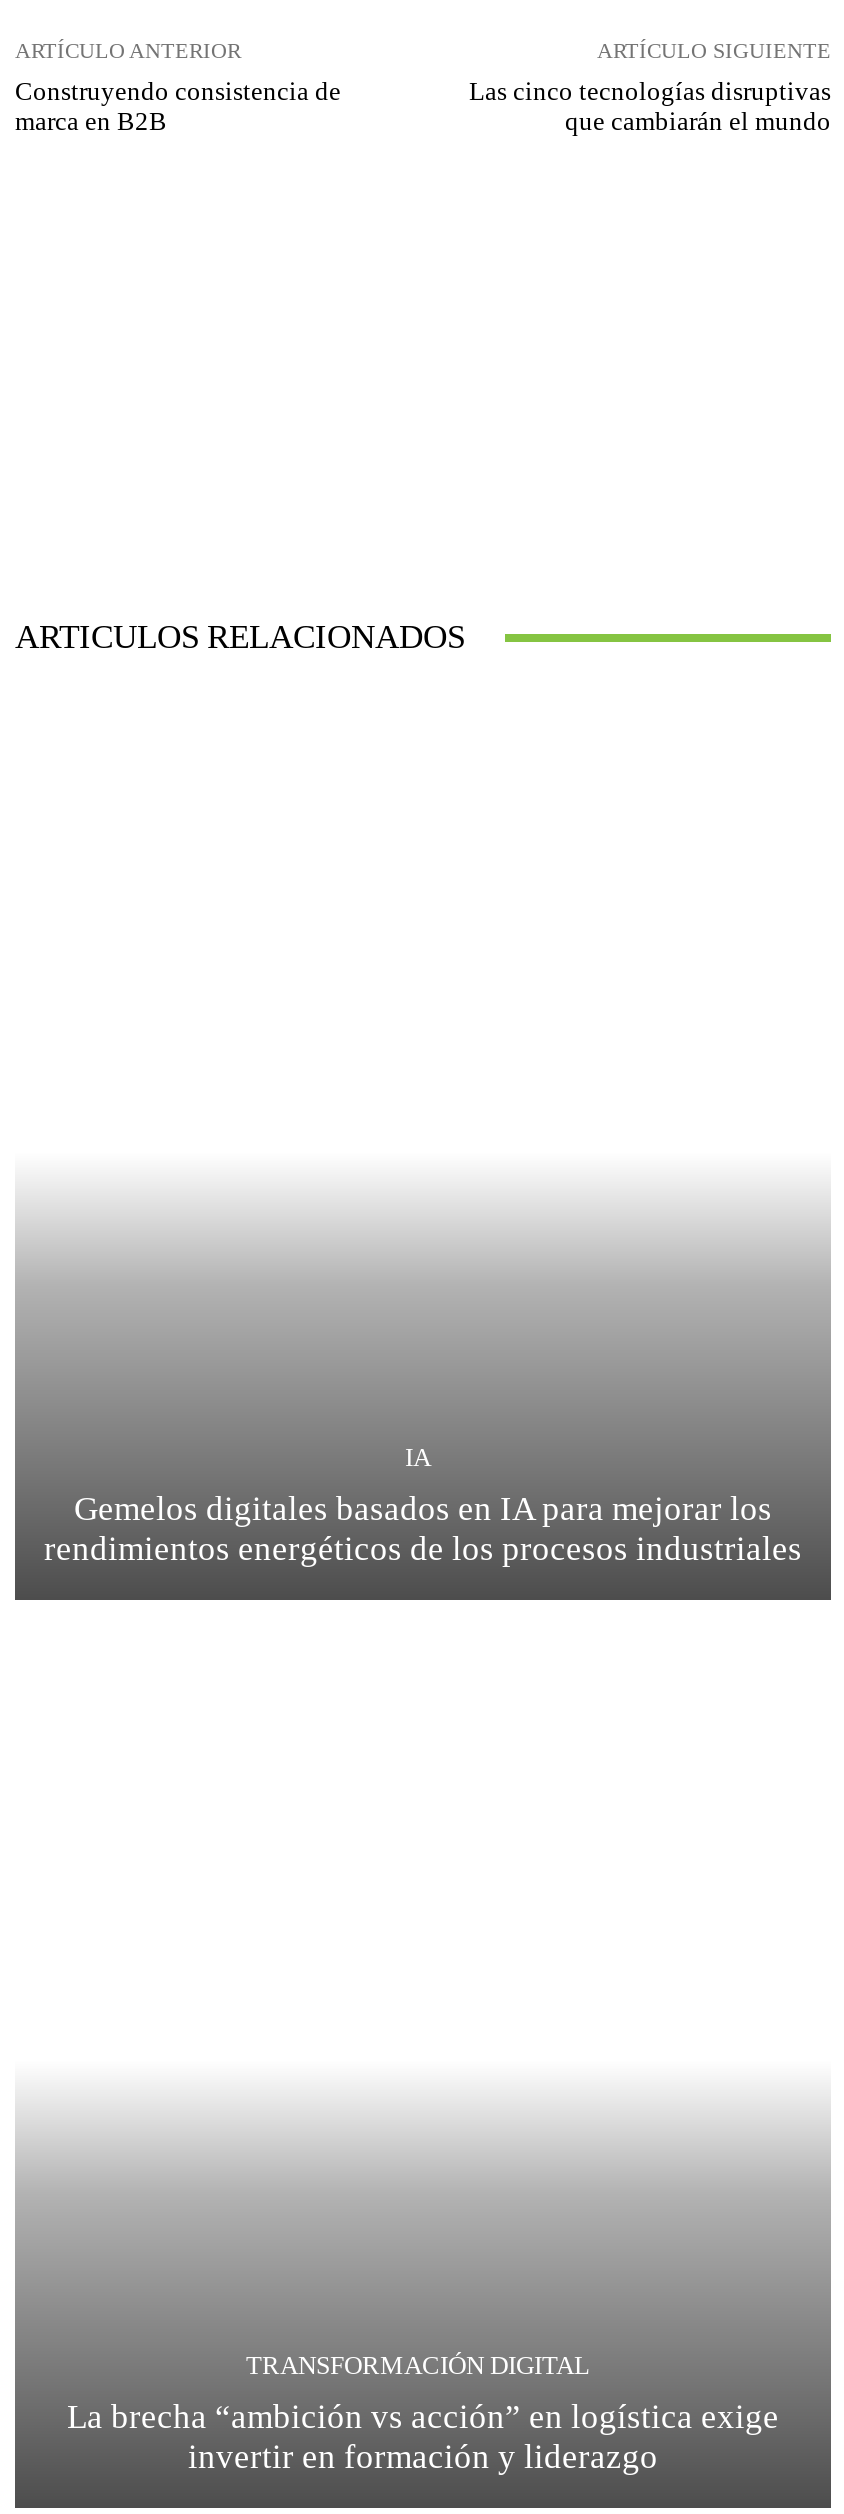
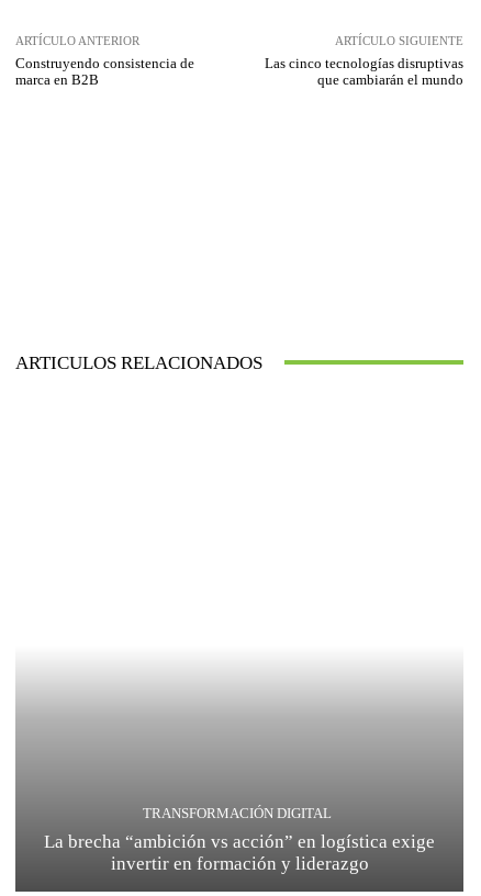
[44,1441,802,1567] IA | Gemelos digitales basados en IA para mejorar los | rendimientos energéticos de los procesos industriales -> none

